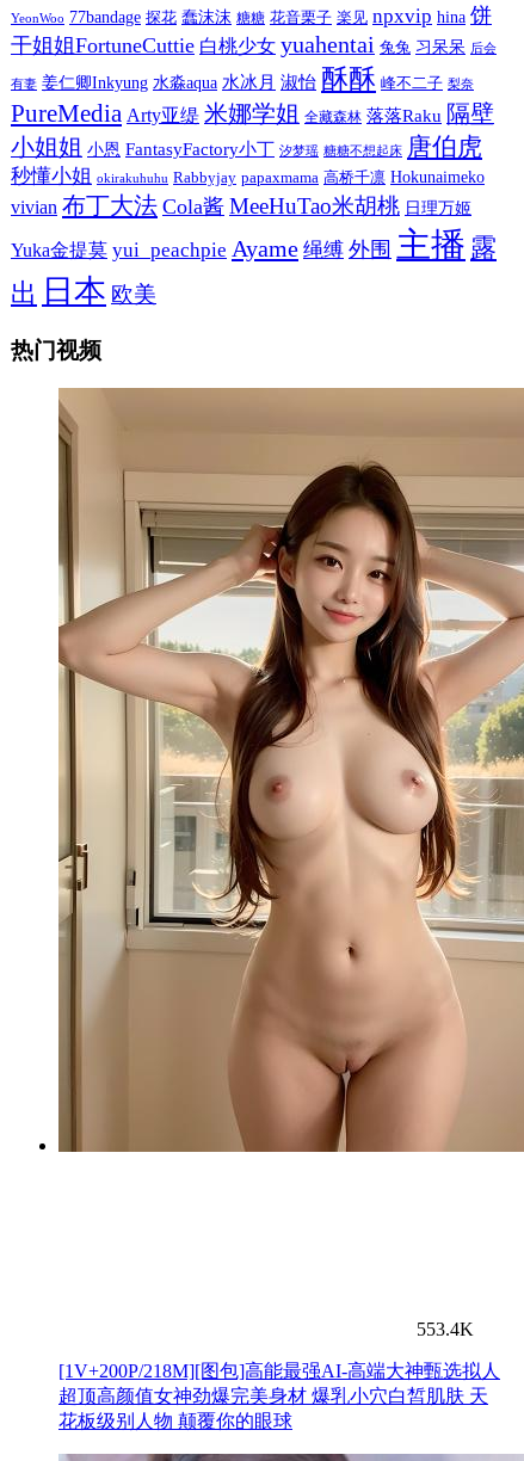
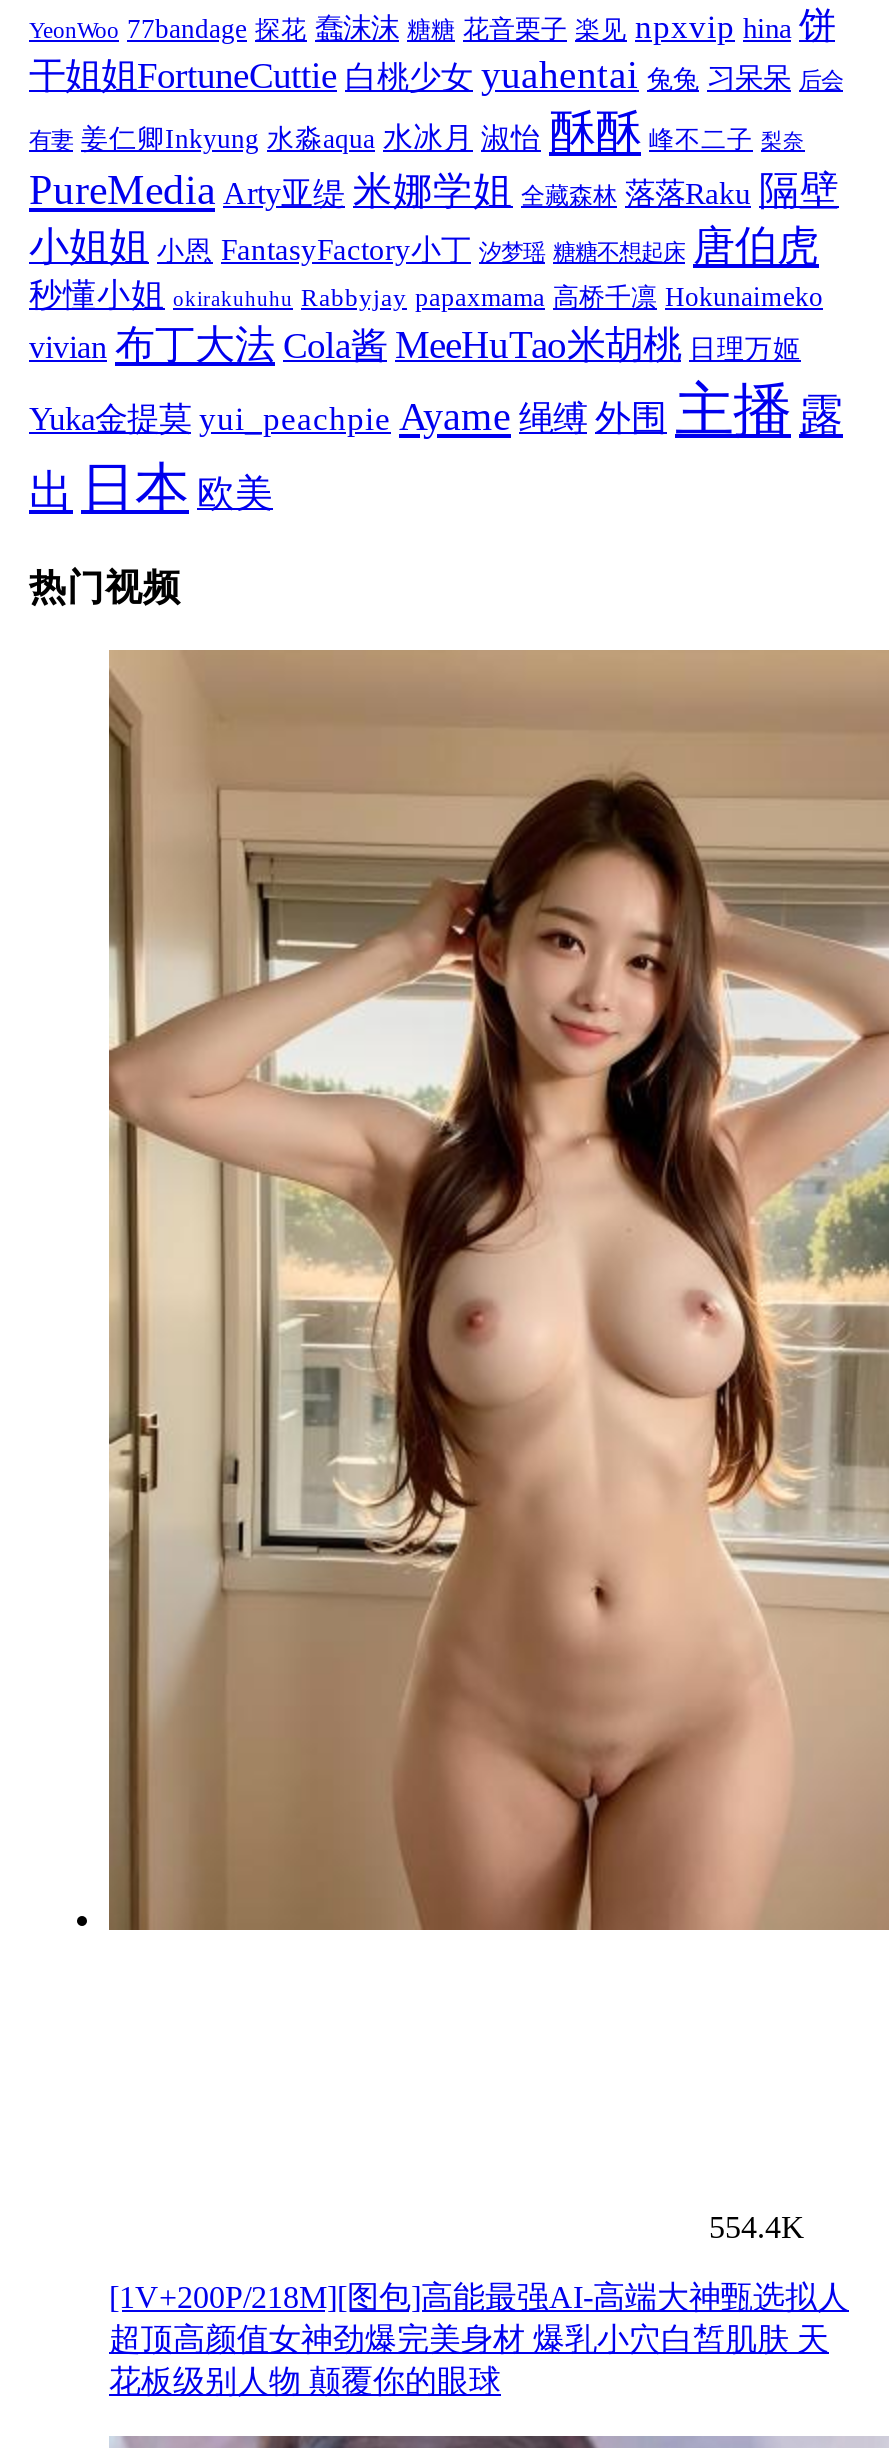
[417,1319,474,1340] 553.4K -> [709,2211,805,2245] 554.4K

